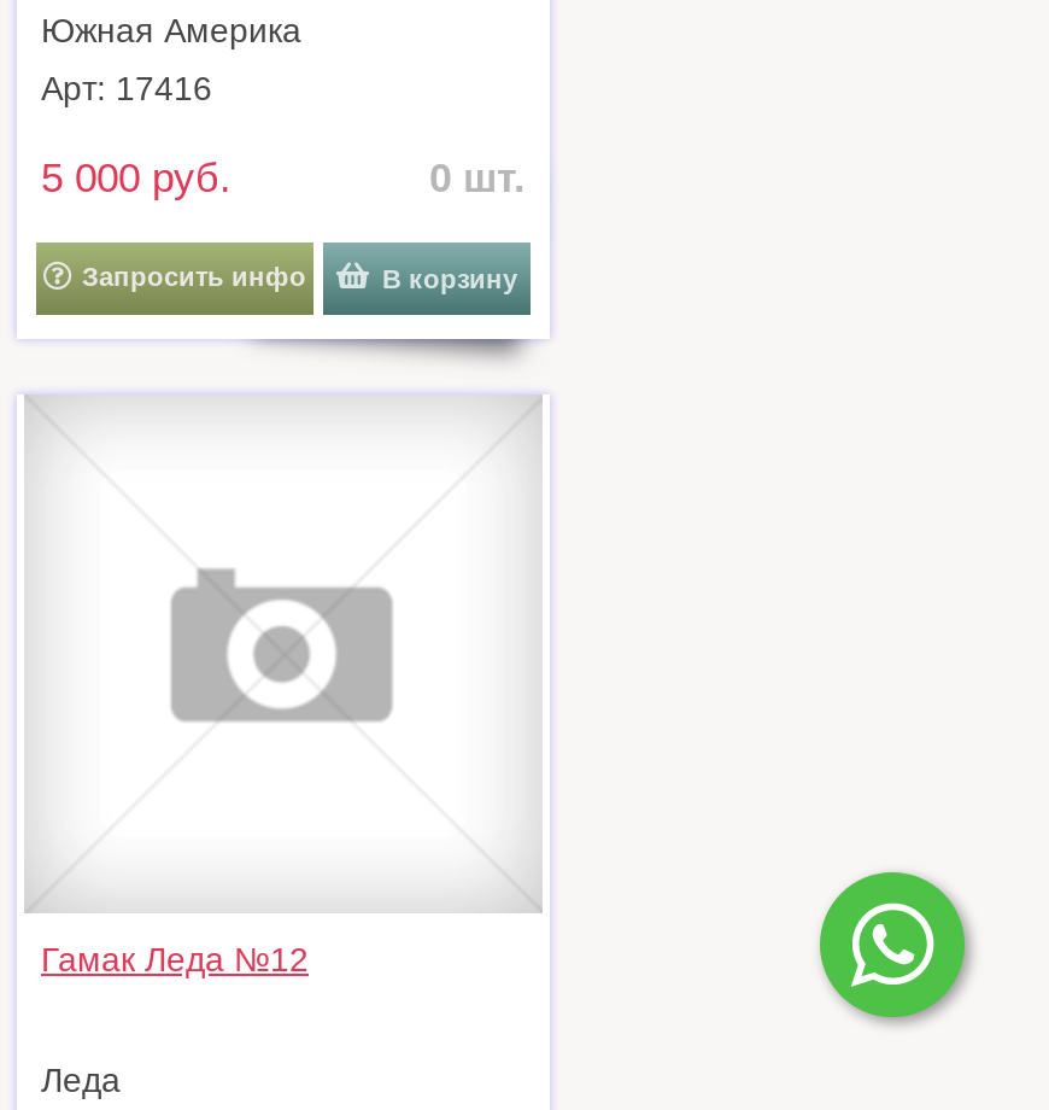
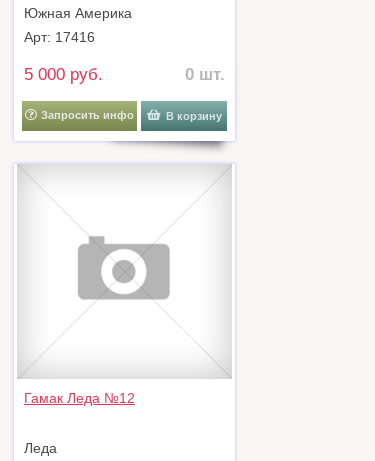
[817,870,974,1027] [image] -> none

